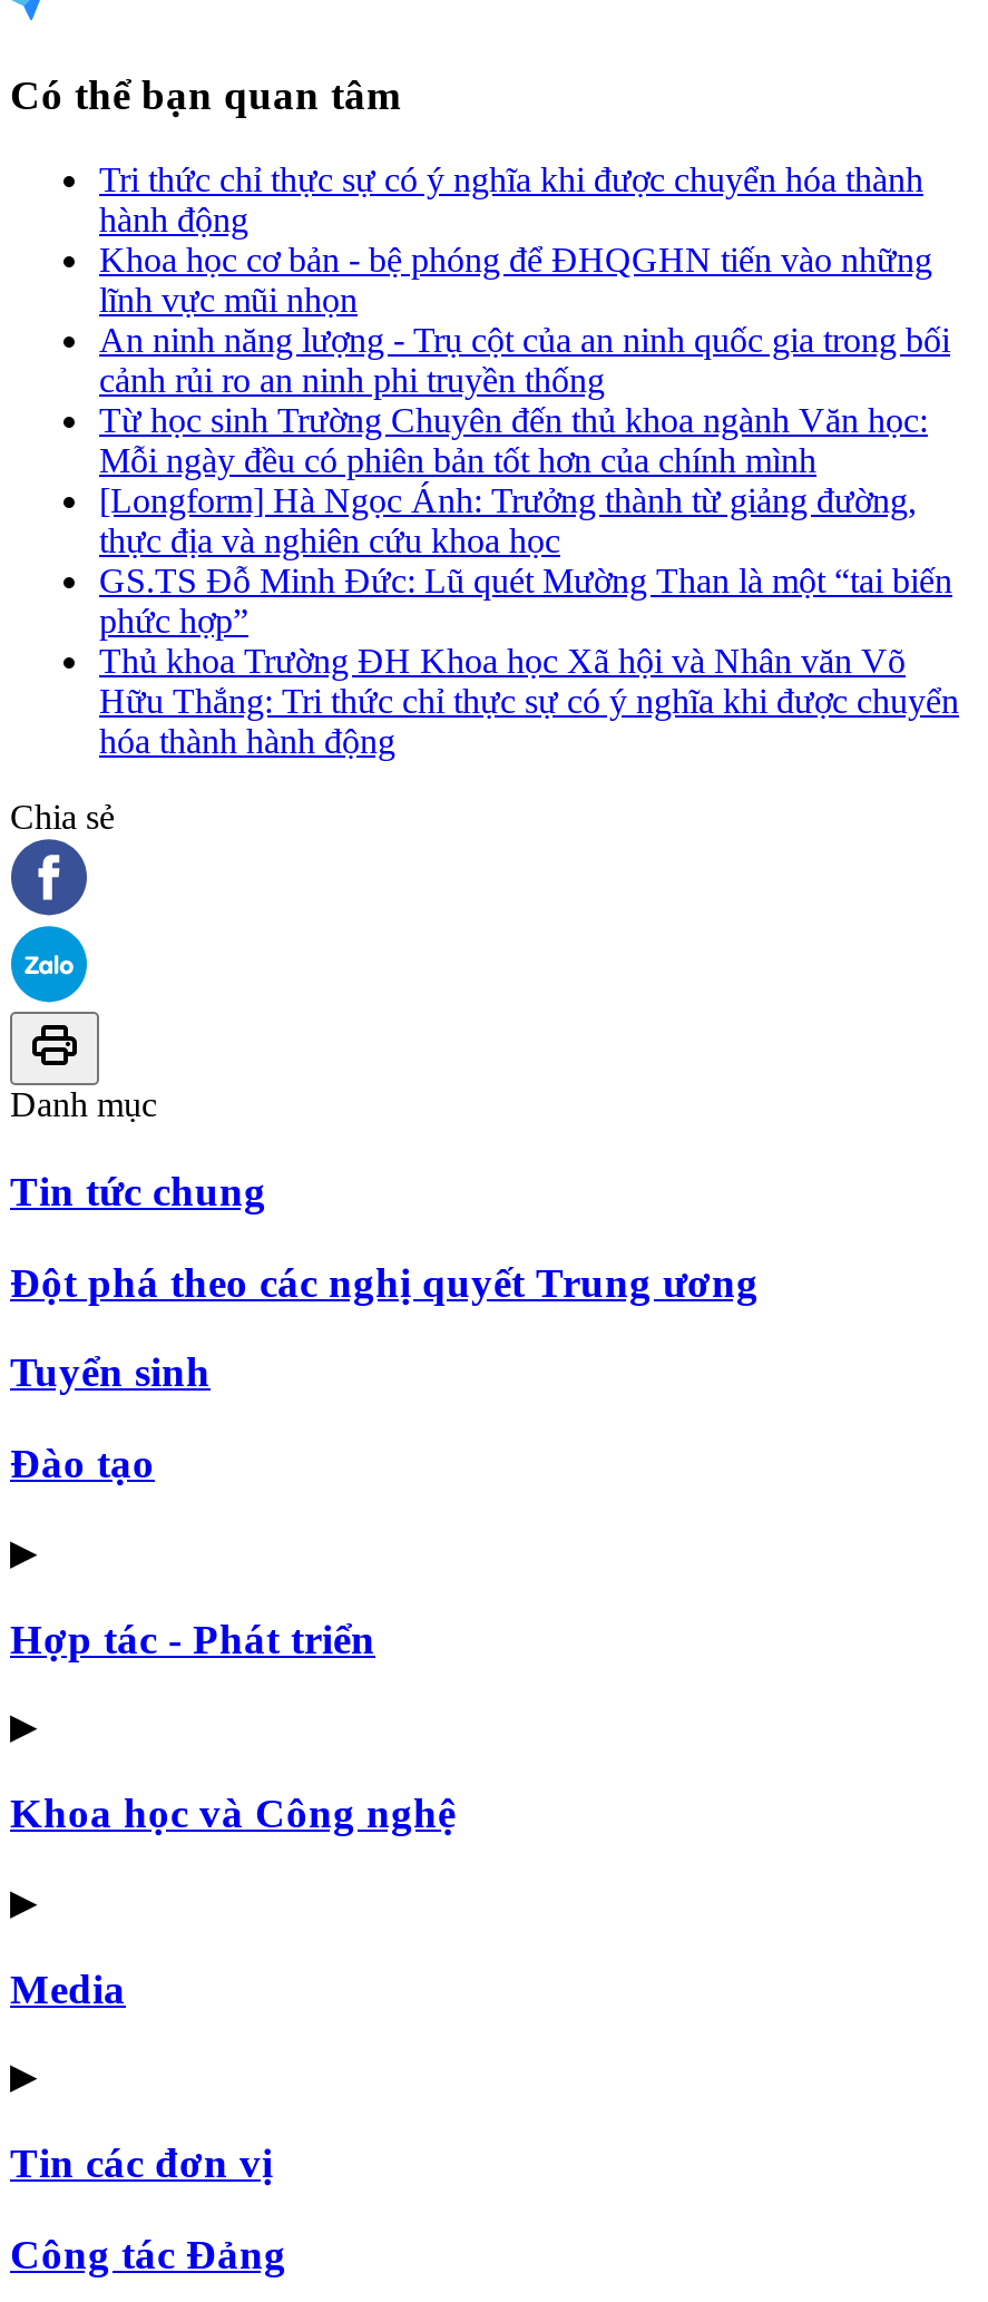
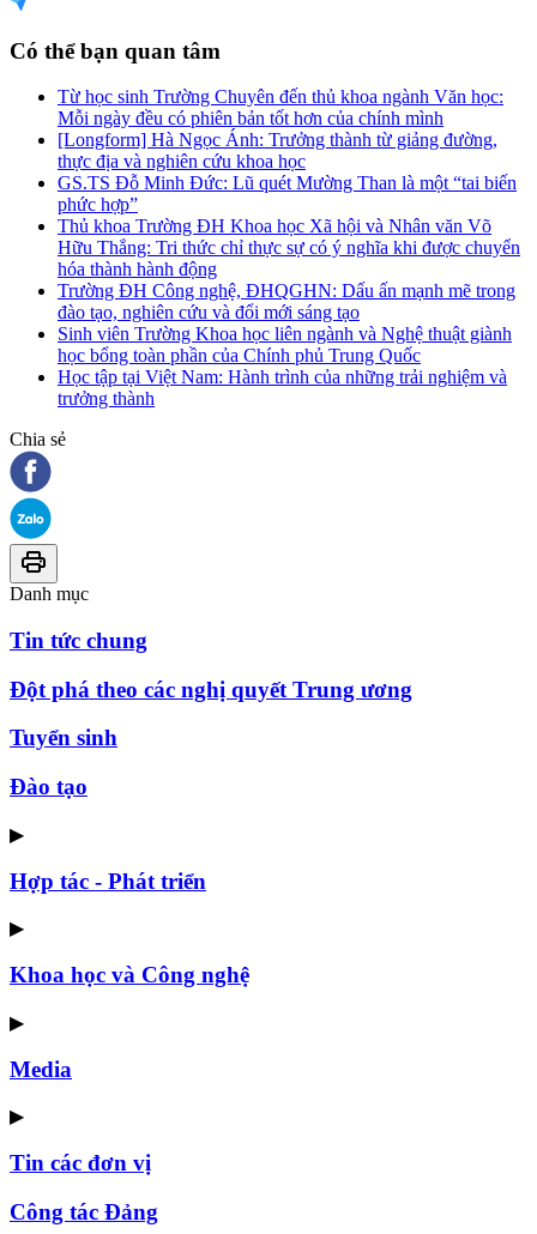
[99,161,950,400] Tri thức chỉ thực sự có ý nghĩa khi được chuyển hóa thành | hành động | Khoa học cơ bản - bệ phóng để ĐHQGHN tiến vào những | lĩnh vực mũi nhọn | An ninh năng lượng - Trụ cột của an ninh quốc gia trong bối | cảnh rủi ro an ninh phi truyền thống -> none
moved [99,402,959,761] -> [58,87,520,280]: Từ học sinh Trường Chuyên đến thủ khoa ngành Văn học: | Mỗi ngày đều có phiên bản tốt hơn của chính mình | [Longform] Hà Ngọc Ánh: Trưởng thành từ giảng đường, | ... | Hữu Thắng: Tri thức chỉ thực sự có ý nghĩa khi được chuyển | hóa thành hành động
none -> [58,281,515,409] Trường ĐH Công nghệ, ĐHQGHN: Dấu ấn mạnh mẽ trong | đào tạo, nghiên cứu và đổi mới sáng tạo | Sinh viên Trường Khoa học liên ngành và Nghệ thuật giành | học bổng toàn phần của Chính phủ Trung Quốc | Học tập tại Việt Nam: Hành trình của những trải nghiệm và | trưởng thành

